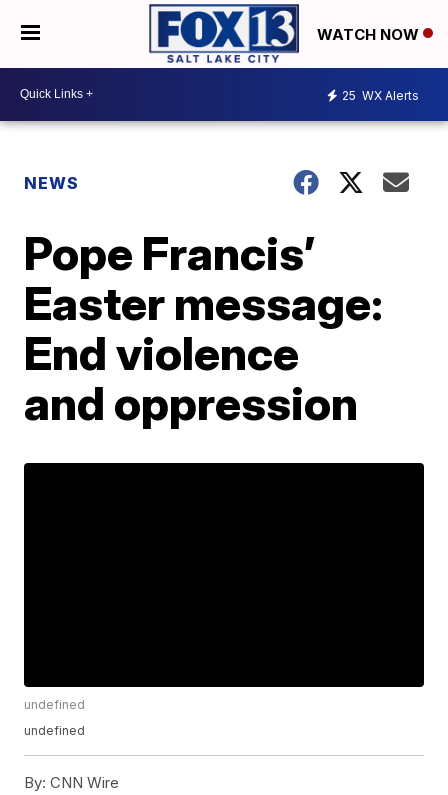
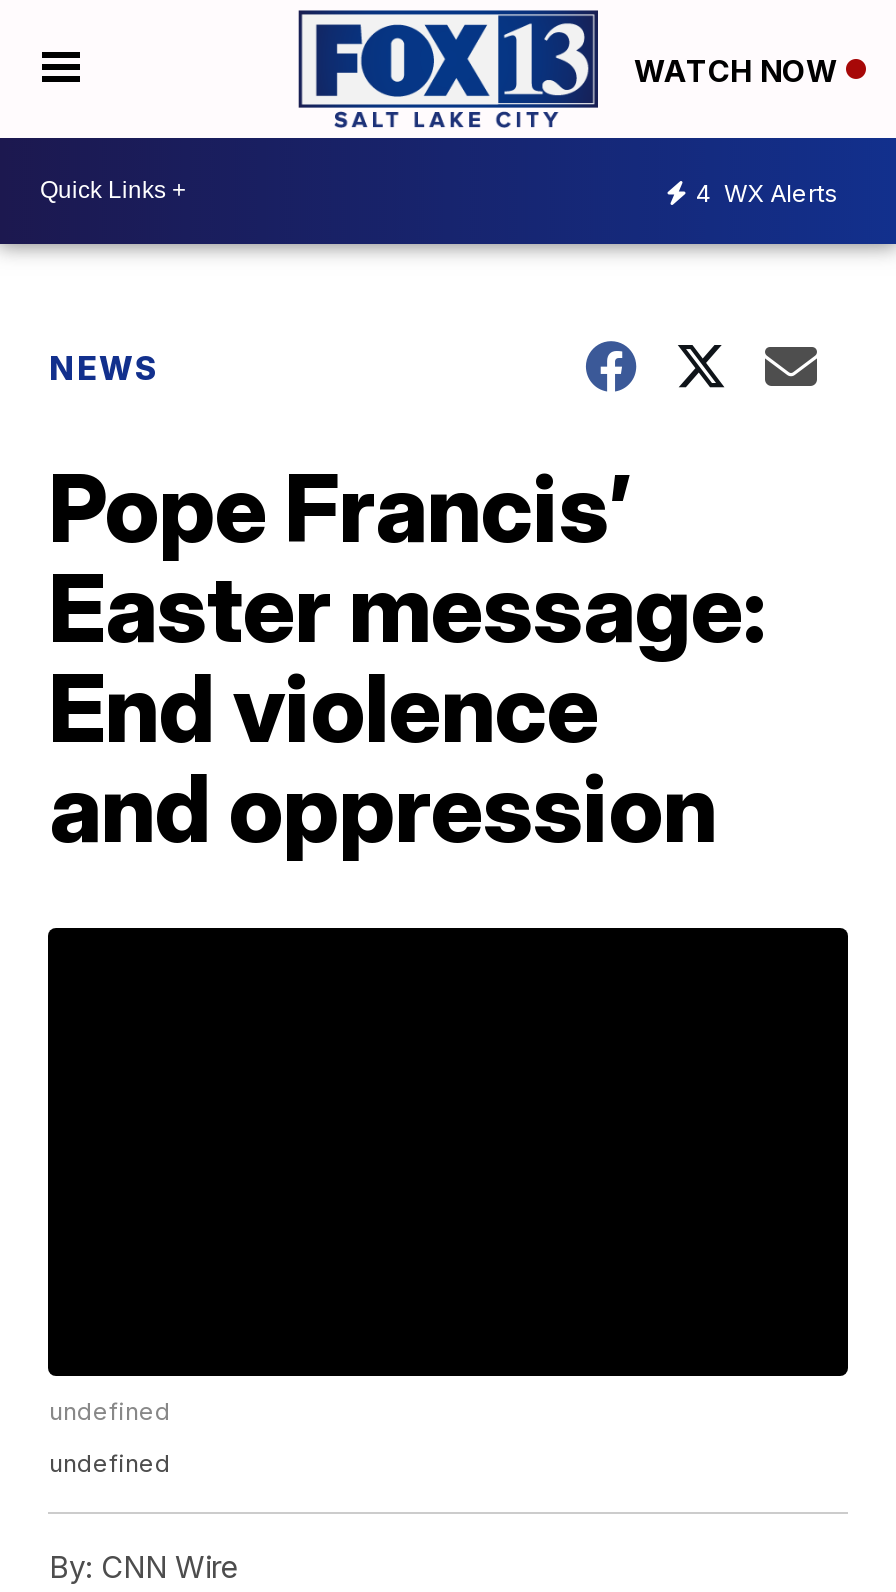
[342,88,419,103] 25 WX Alerts -> [696,178,838,208] 4 WX Alerts

